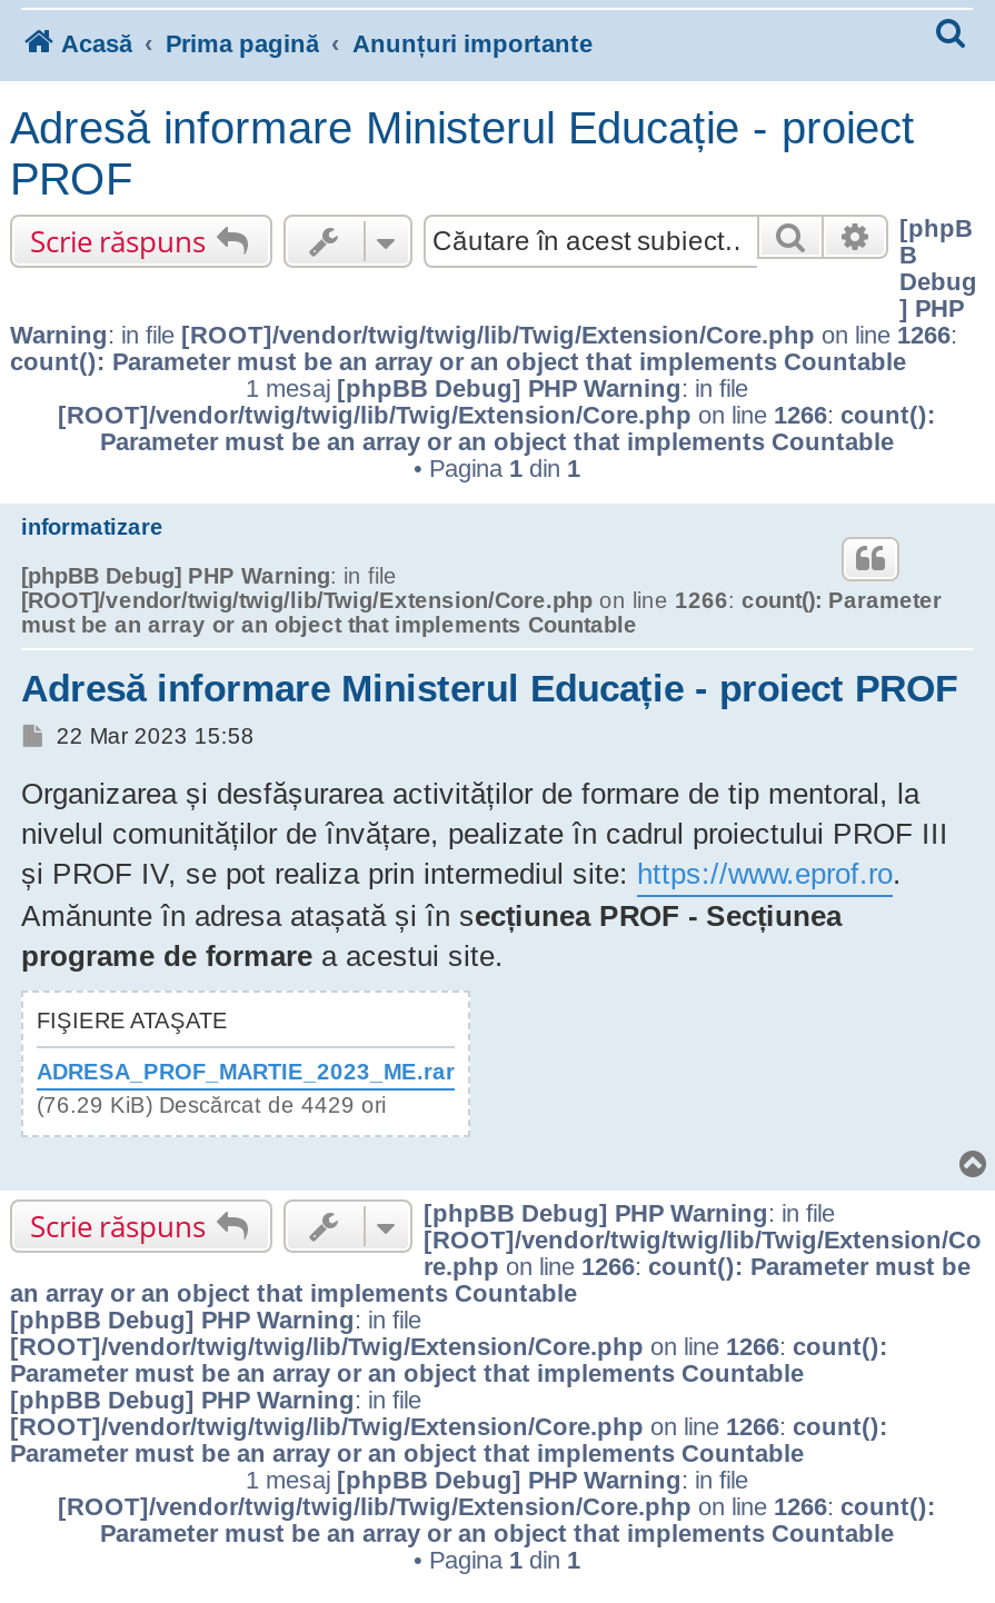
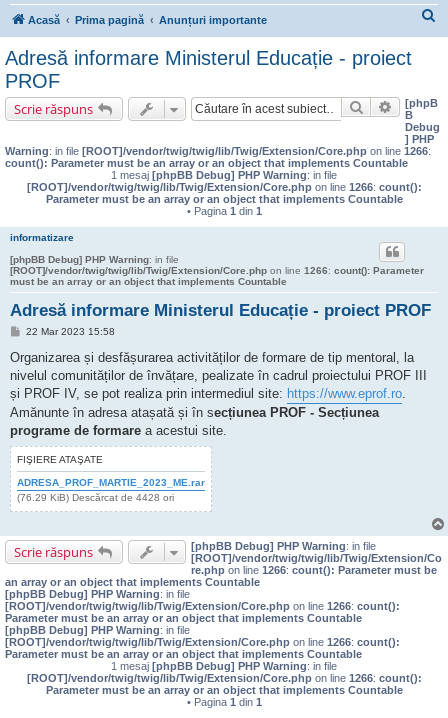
[37,1093,386,1117] (76.29 KiB) Descărcat de 4429 ori -> [17,492,174,503] (76.29 KiB) Descărcat de 4428 ori

